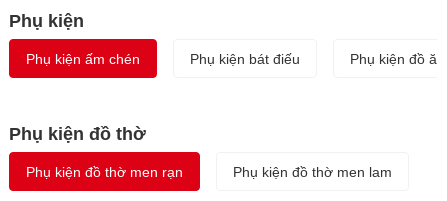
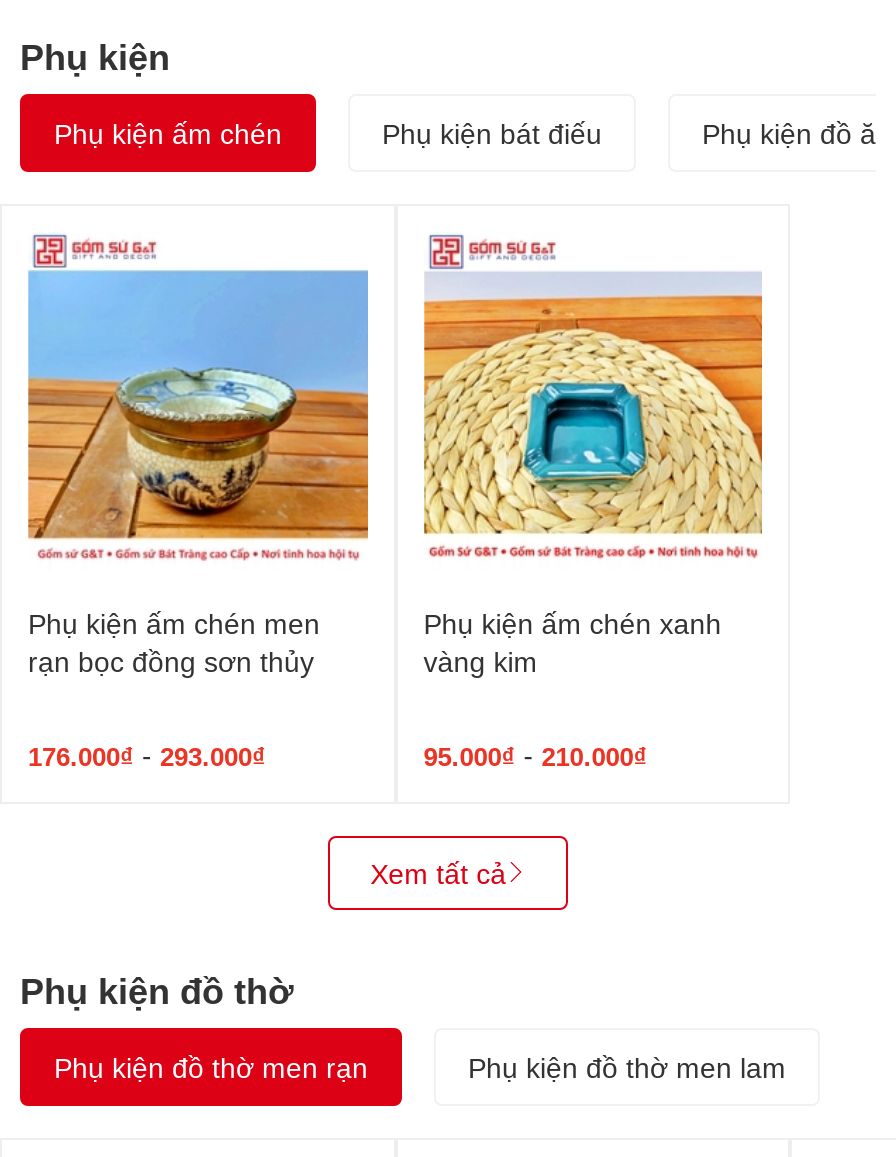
none -> [26,232,370,771] [image] | Phụ kiện ấm chén men | rạn bọc đồng sơn thủy | 176.000₫ - 293.000₫
none -> [370,232,764,889] [image] | Phụ kiện ấm chén xanh | vàng kim | 95.000₫ - 210.000₫ | Xem tất cả

